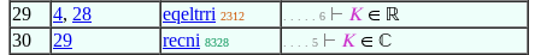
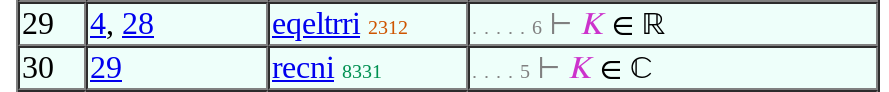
[163,30,229,50] recni 8328 -> [272,50,382,84] recni 8331

